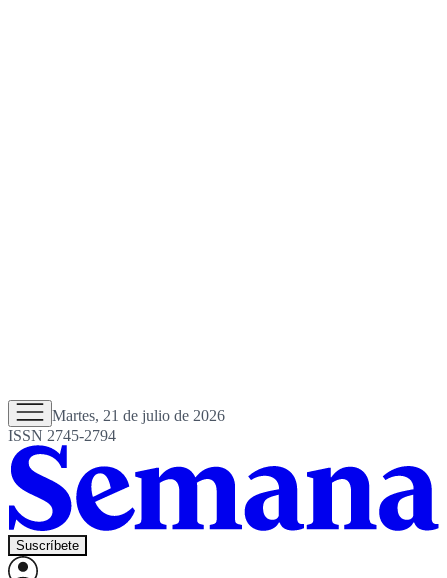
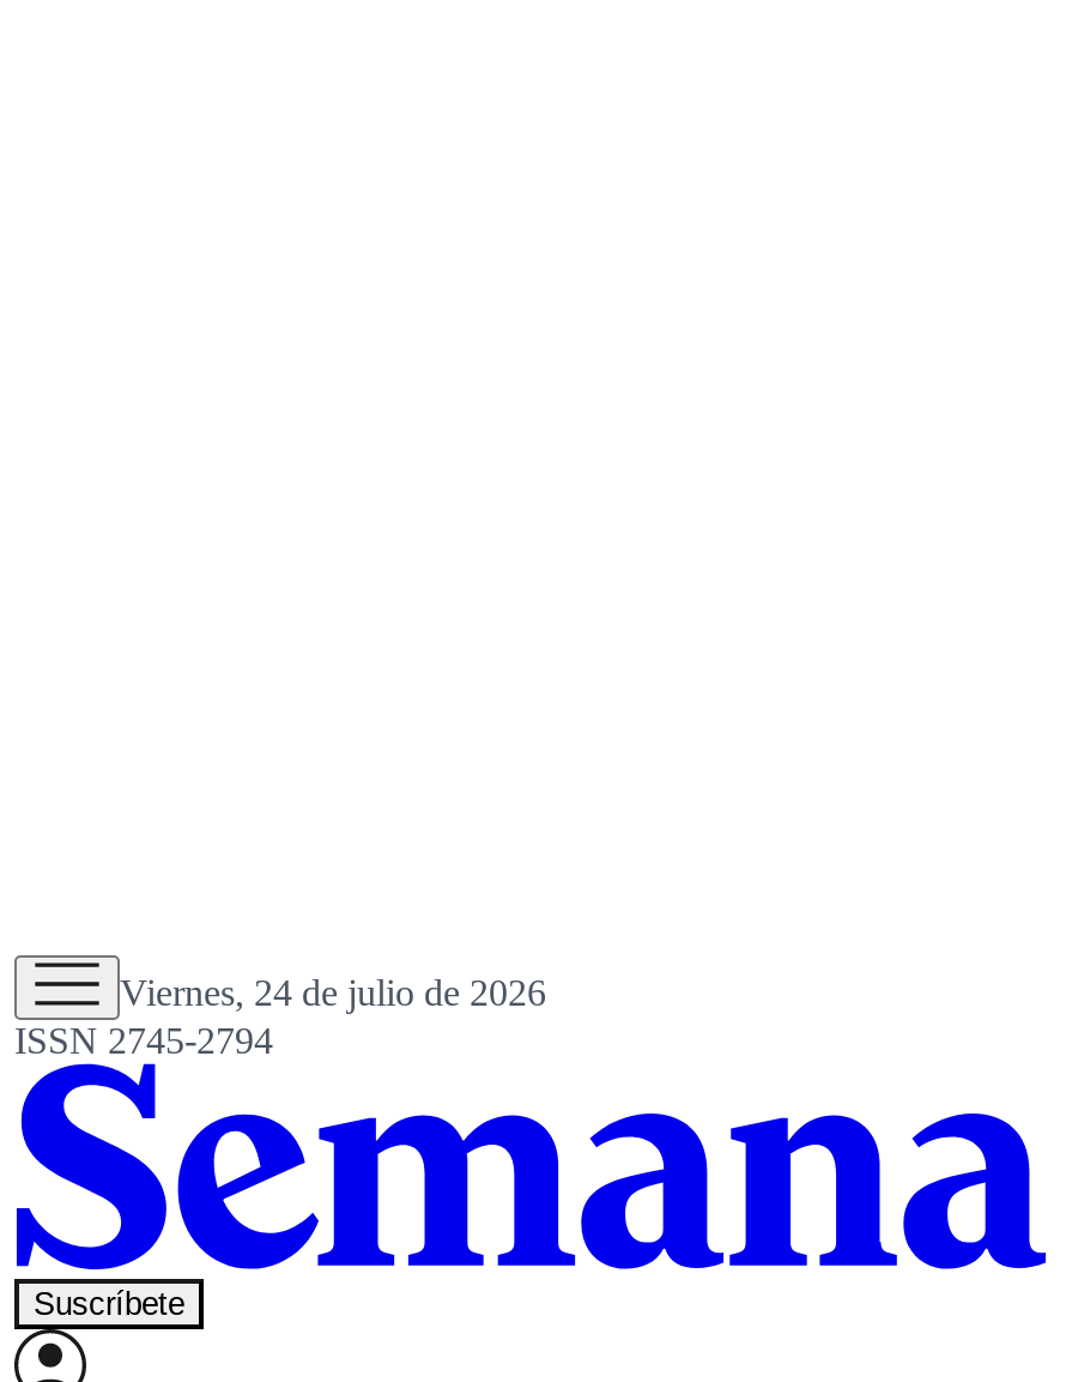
[52,407,225,424] Martes, 21 de julio de 2026 -> [120,972,546,1013] Viernes, 24 de julio de 2026

